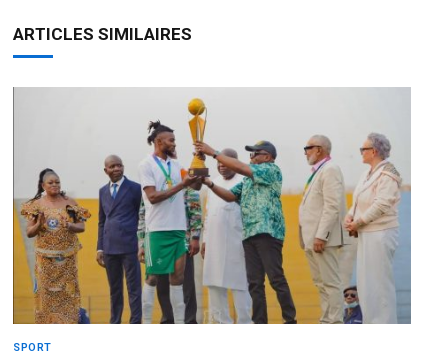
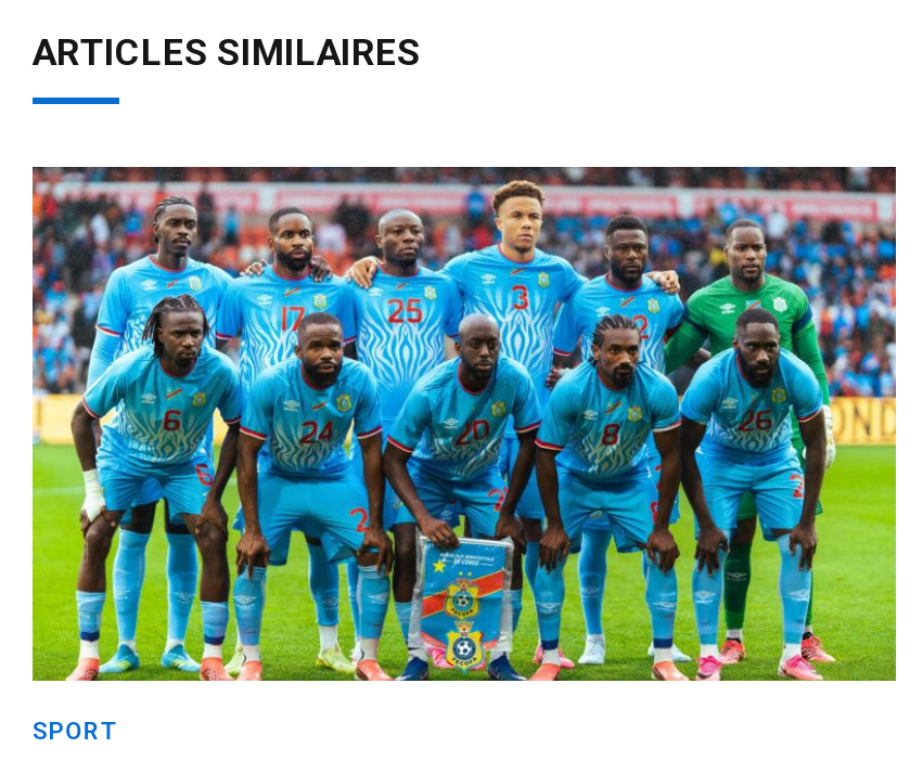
[12,87,412,325] [image] -> [30,165,898,683] [image]

